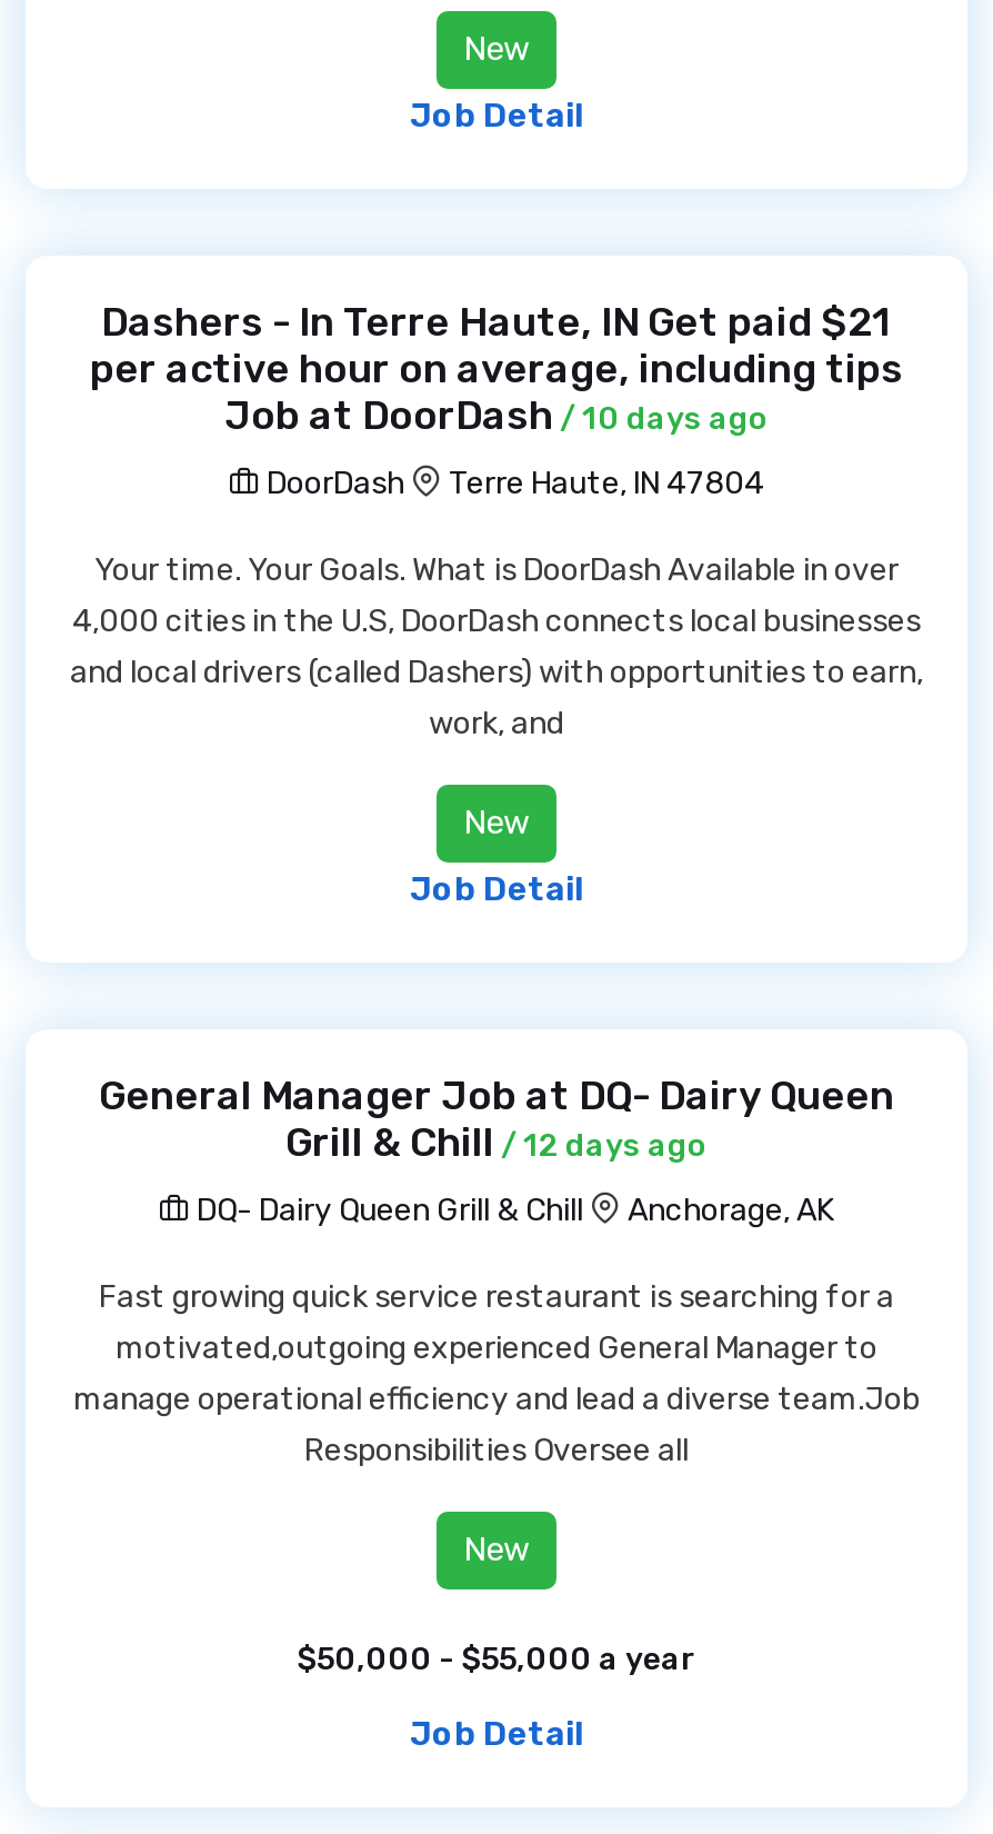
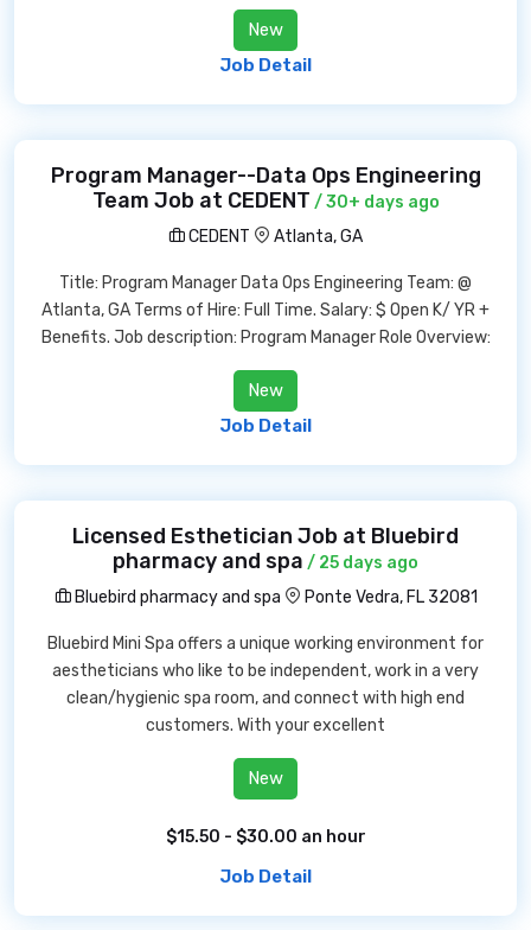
[90,298,903,440] Dashers - In Terre Haute, IN Get paid $21 | per active hour on average, including tips | Job at DoorDash / 10 days ago -> [50,163,481,214] Program Manager--Data Ops Engineering | Team Job at CEDENT / 30+ days ago
[260,465,764,502] DoorDash | Terre Haute, IN 47804 -> [185,227,363,247] CEDENT | Atlanta, GA
[70,551,923,742] Your time. Your Goals. What is DoorDash Available in over | 4,000 cities in the U.S, DoorDash connects local businesses | and local drivers (called Dashers) with opportunities to earn, | work, and -> [41,273,490,348] Title: Program Manager Data Ops Engineering Team: @ | Atlanta, GA Terms of Hire: Full Time. Salary: $ Open K/ YR + | Benefits. Job description: Program Manager Role Overview:
[99,1072,894,1167] General Manager Job at DQ- Dairy Queen | Grill & Chill / 12 days ago -> [72,523,459,574] Licensed Esthetician Job at Bluebird | pharmacy and spa / 25 days ago
[190,1192,834,1229] DQ- Dairy Queen Grill & Chill | Anchorage, AK -> [71,587,477,607] Bluebird pharmacy and spa | Ponte Vedra, FL 32081
[73,1278,920,1469] Fast growing quick service restaurant is searching for a | motivated,outgoing experienced General Manager to | manage operational efficiency and lead a diverse team.Job | Responsibilities Oversee all -> [47,633,484,735] Bluebird Mini Spa offers a unique working environment for | aestheticians who like to be independent, work in a very | clean/hygienic spa room, and connect with high end | customers. With your excellent
[297,1641,696,1678] $50,000 - $55,000 a year -> [165,827,366,847] $15.50 - $30.00 an hour

